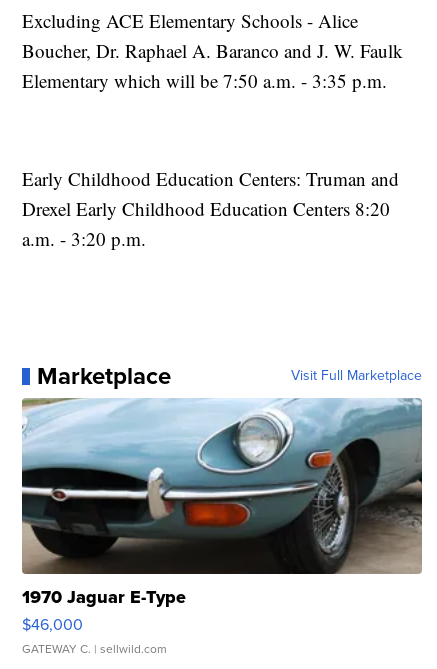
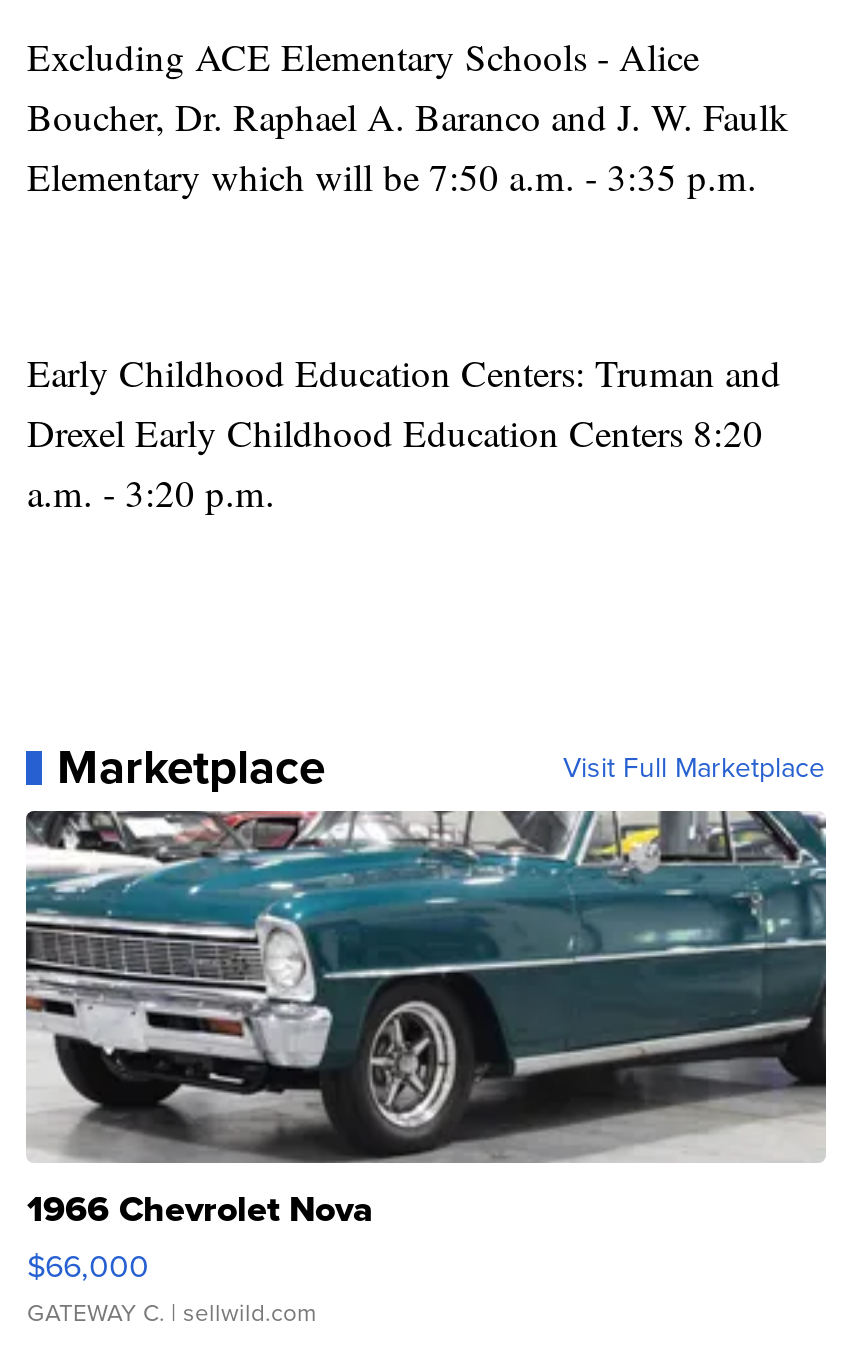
[21,398,422,636] [image] | 1970 Jaguar E-Type | $46,000 -> [26,809,826,1288] [image] | 1966 Chevrolet Nova | $66,000

